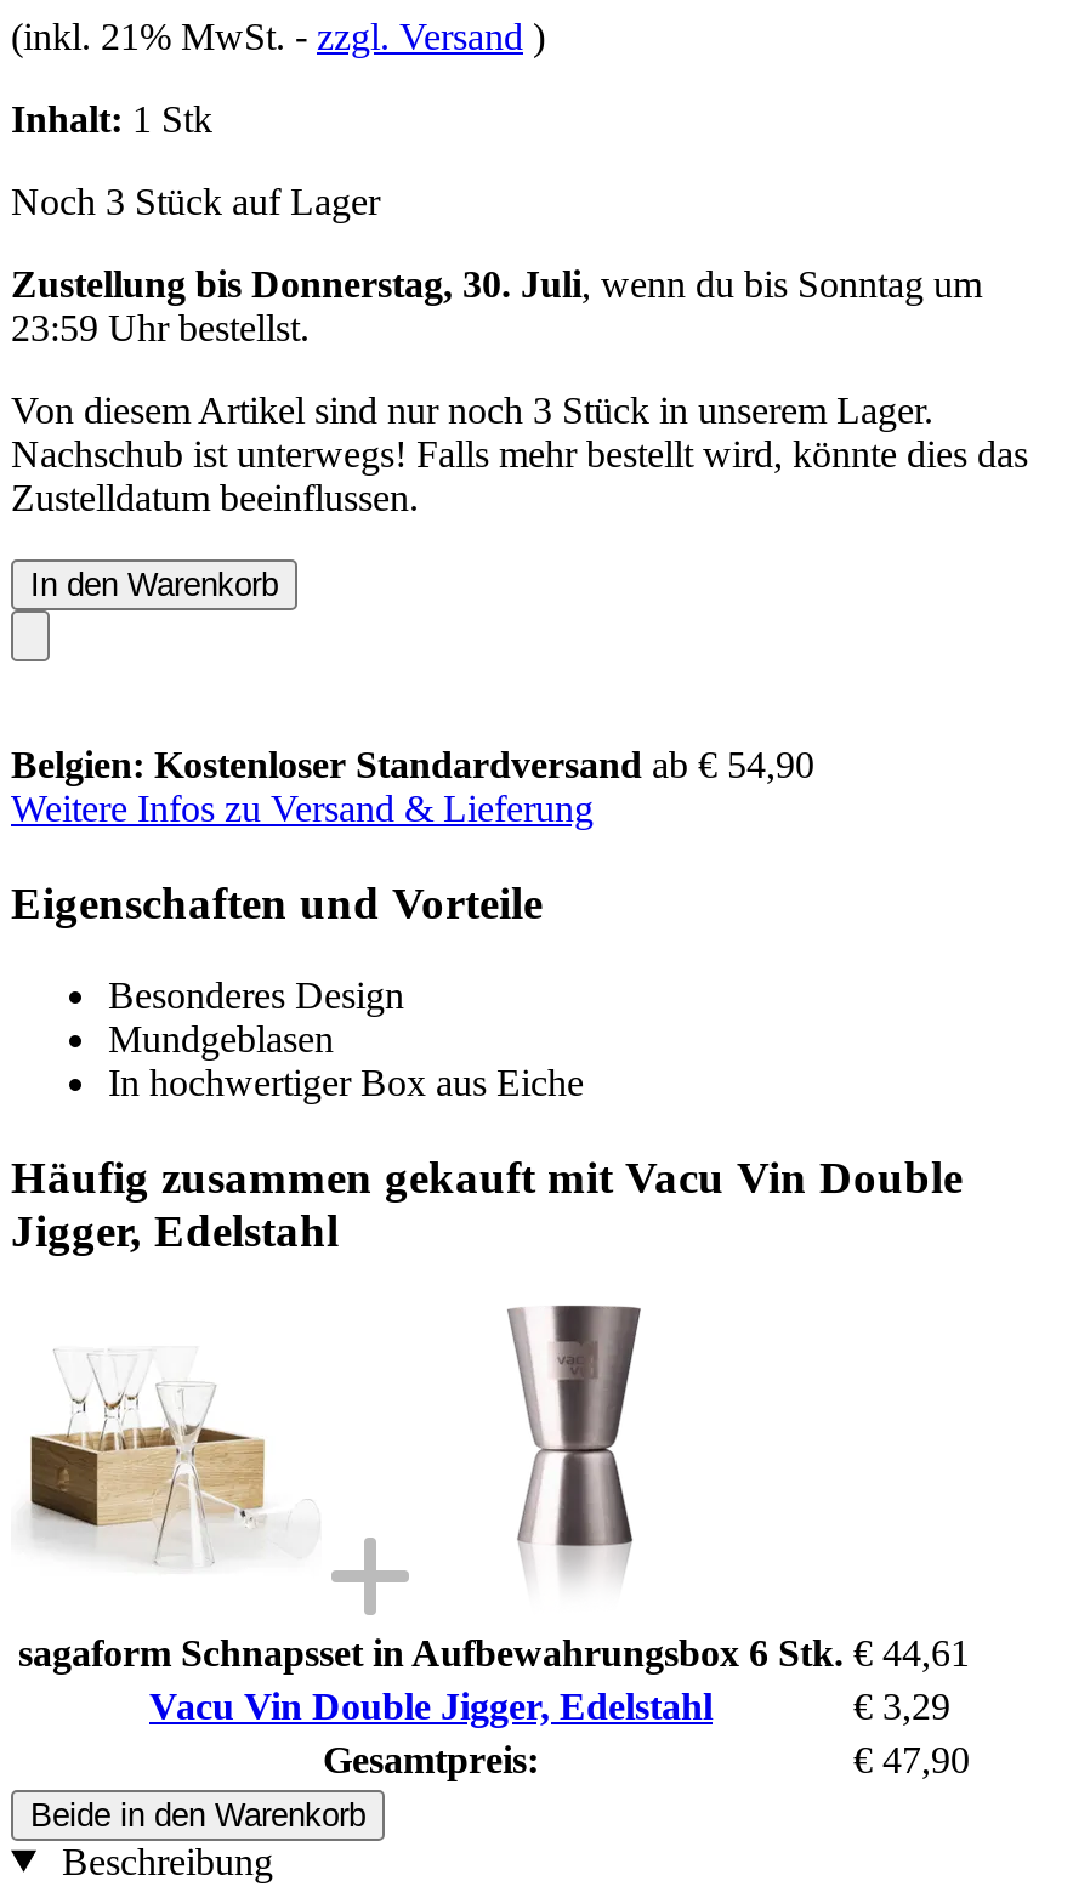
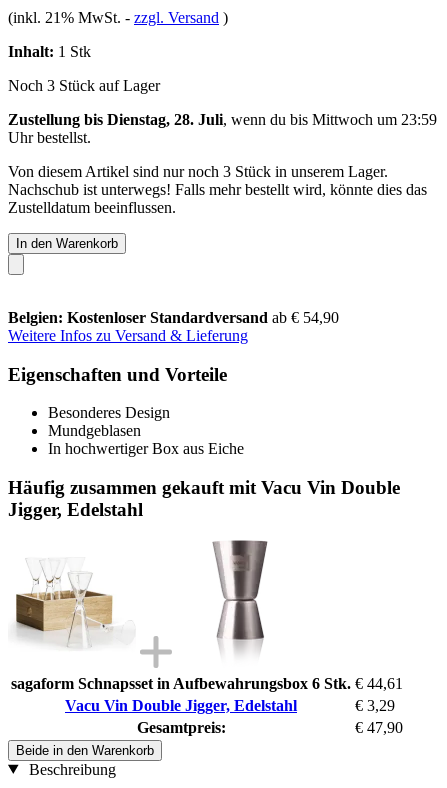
[11,263,982,348] Zustellung bis Donnerstag, 30. Juli, wenn du bis Sonntag um | 23:59 Uhrbestellst. -> [8,111,437,146] Zustellung bis Dienstag, 28. Juli, wenn du bis Mittwoch um 23:59 | Uhrbestellst.

